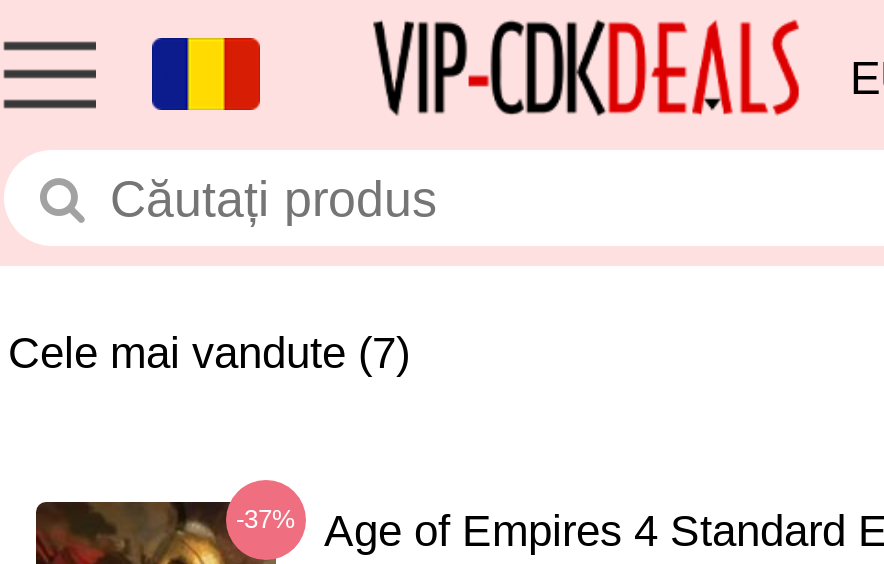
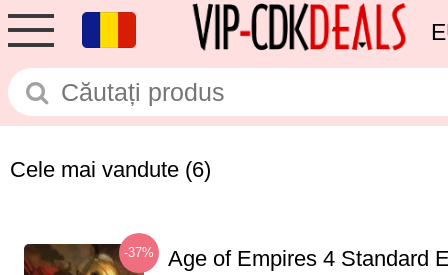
[8,328,410,378] Cele mai vandute (7) -> [10,157,211,182] Cele mai vandute (6)

